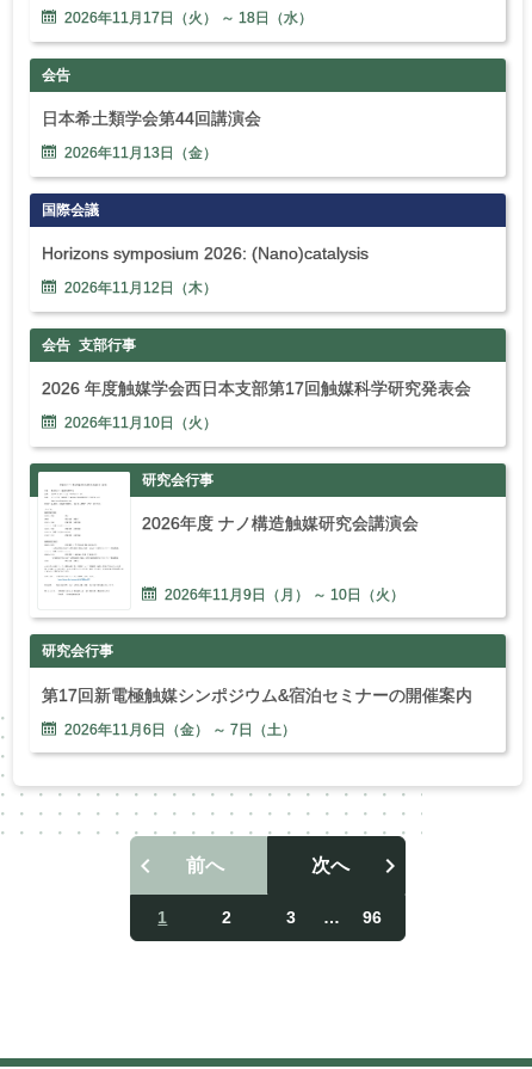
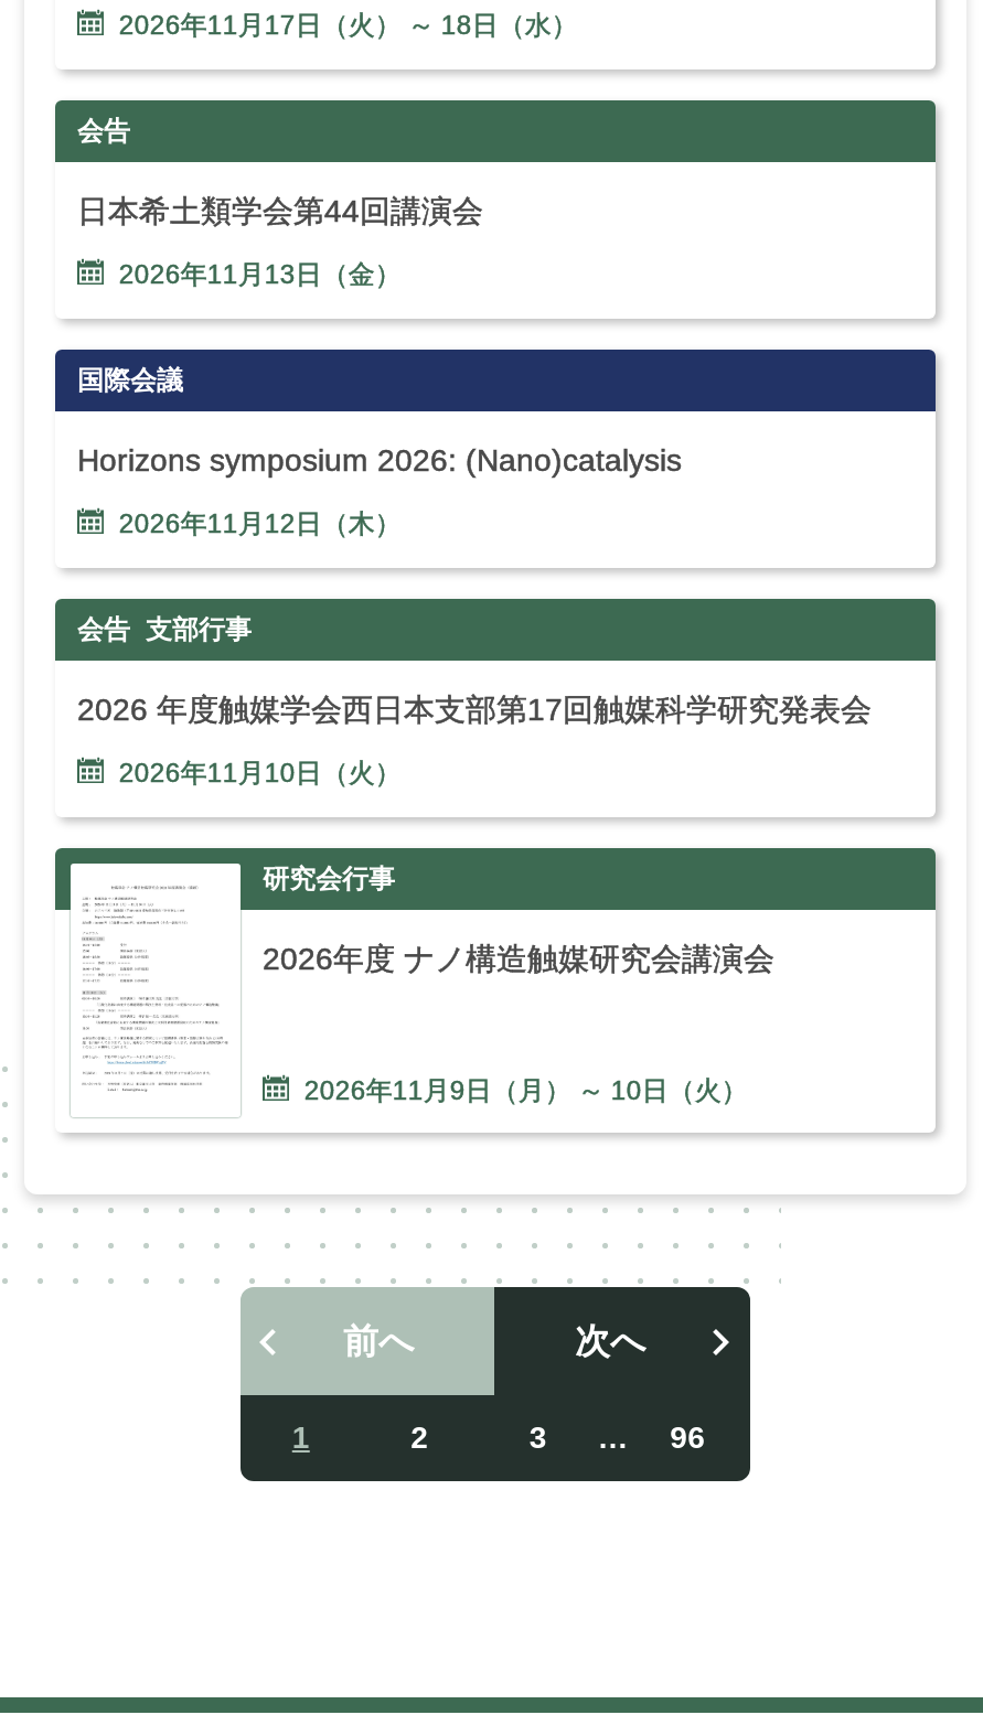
[42,643,472,738] 研究会行事 | 第17回新電極触媒シンポジウム&宿泊セミナーの開催案内 | 2026年11月6日（金） ～ 7日（土） -> none

